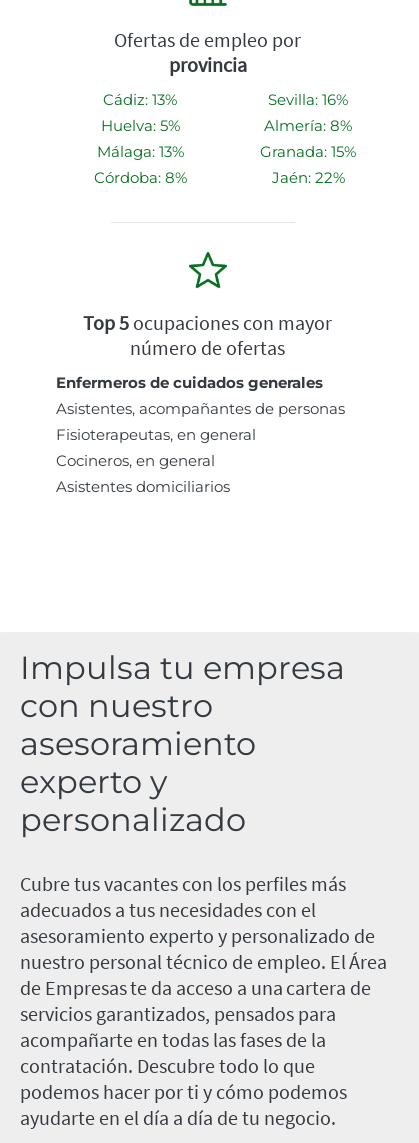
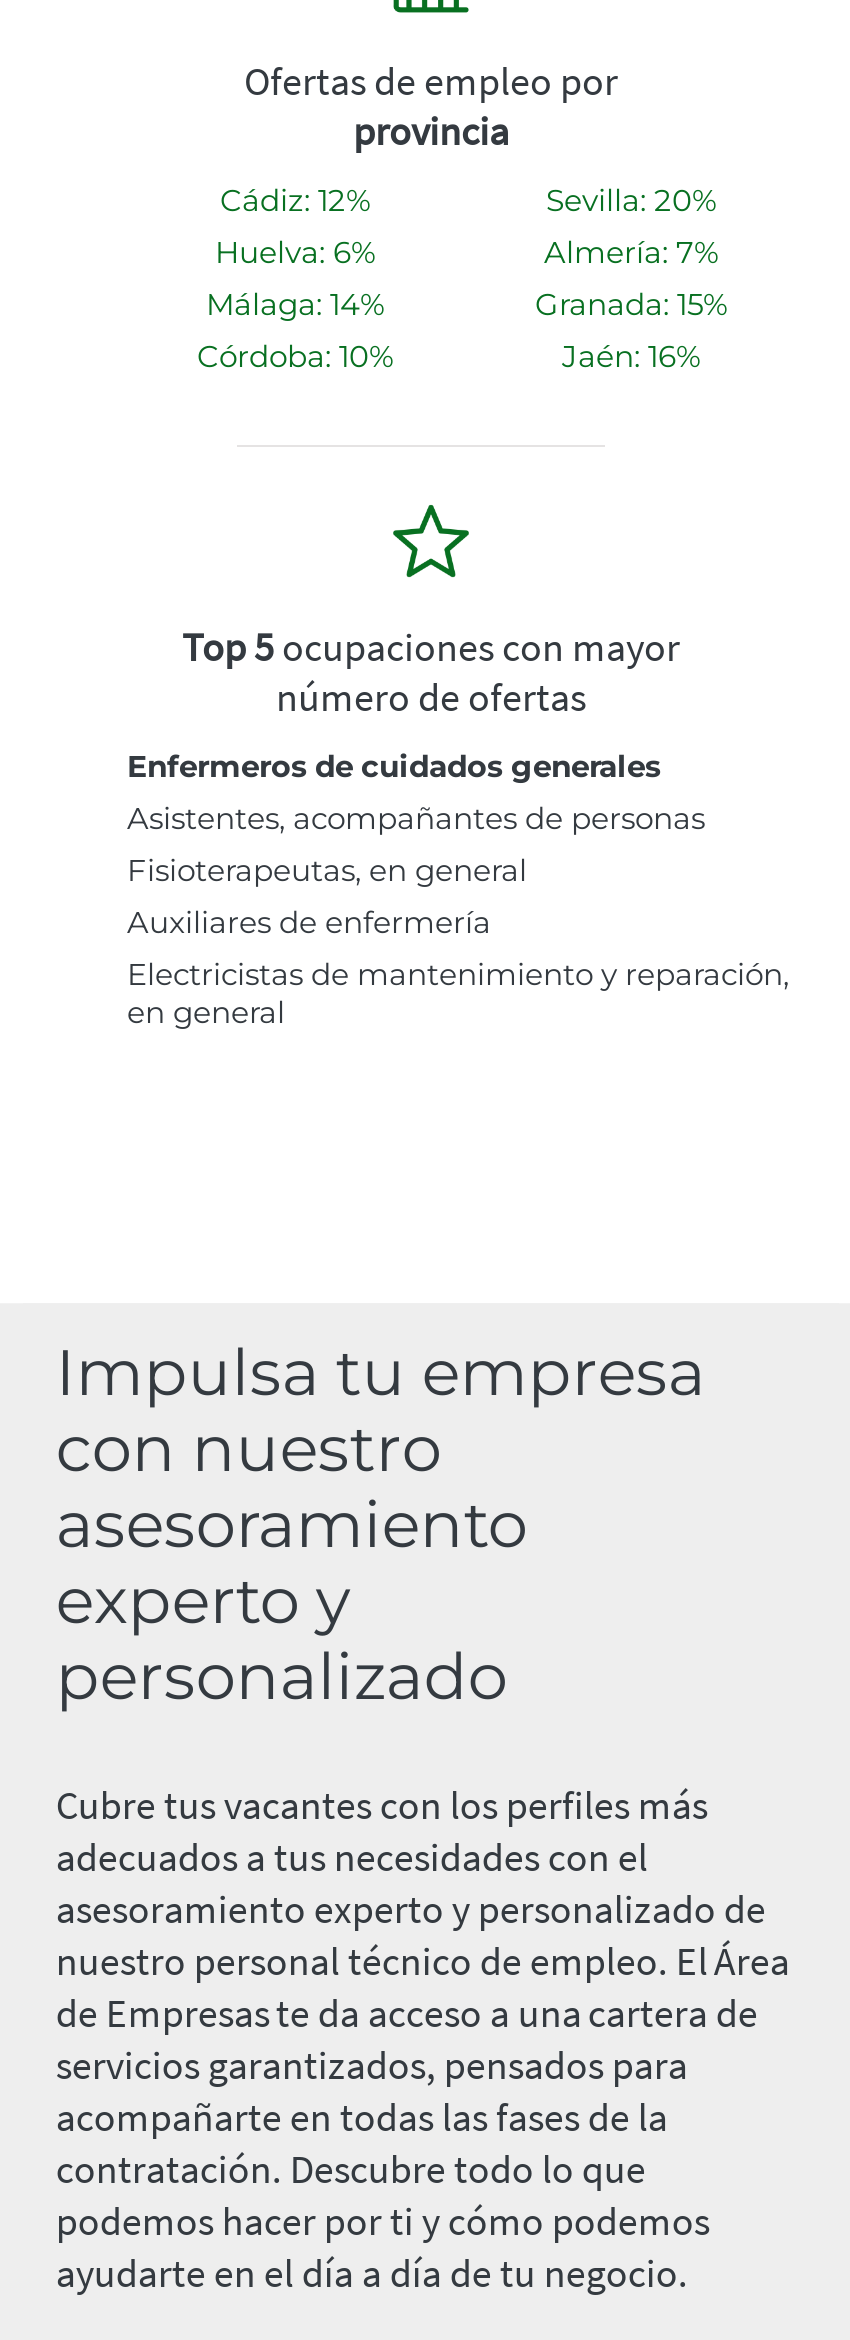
[103,90,177,109] Cádiz: 13% -> [220,181,370,219] Cádiz: 12%
[268,90,348,109] Sevilla: 16% -> [546,181,716,219] Sevilla: 20%
[100,116,179,135] Huelva: 5% -> [215,233,375,271] Huelva: 6%
[264,116,352,135] Almería: 8% -> [544,233,718,271] Almería: 7%
[96,142,183,161] Málaga: 13% -> [206,285,384,323] Málaga: 14%
[93,168,186,187] Córdoba: 8% -> [197,337,393,375] Córdoba: 10%
[271,168,344,187] Jaén: 22% -> [562,337,700,375] Jaén: 16%
[56,451,230,496] Cocineros, en general | Asistentes domiciliarios -> [127,903,789,1031] Auxiliares de enfermería | Electricistas de mantenimiento y reparación, | en general

